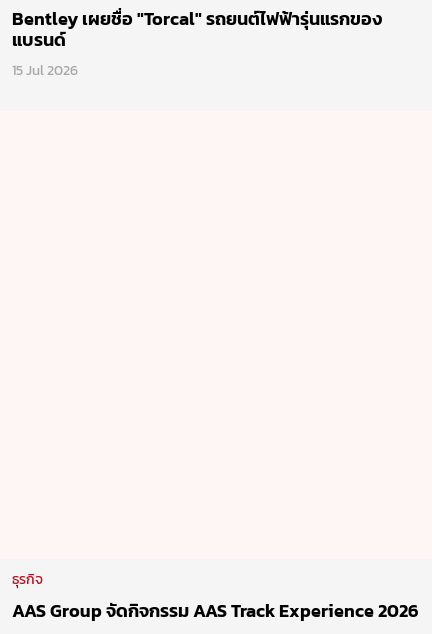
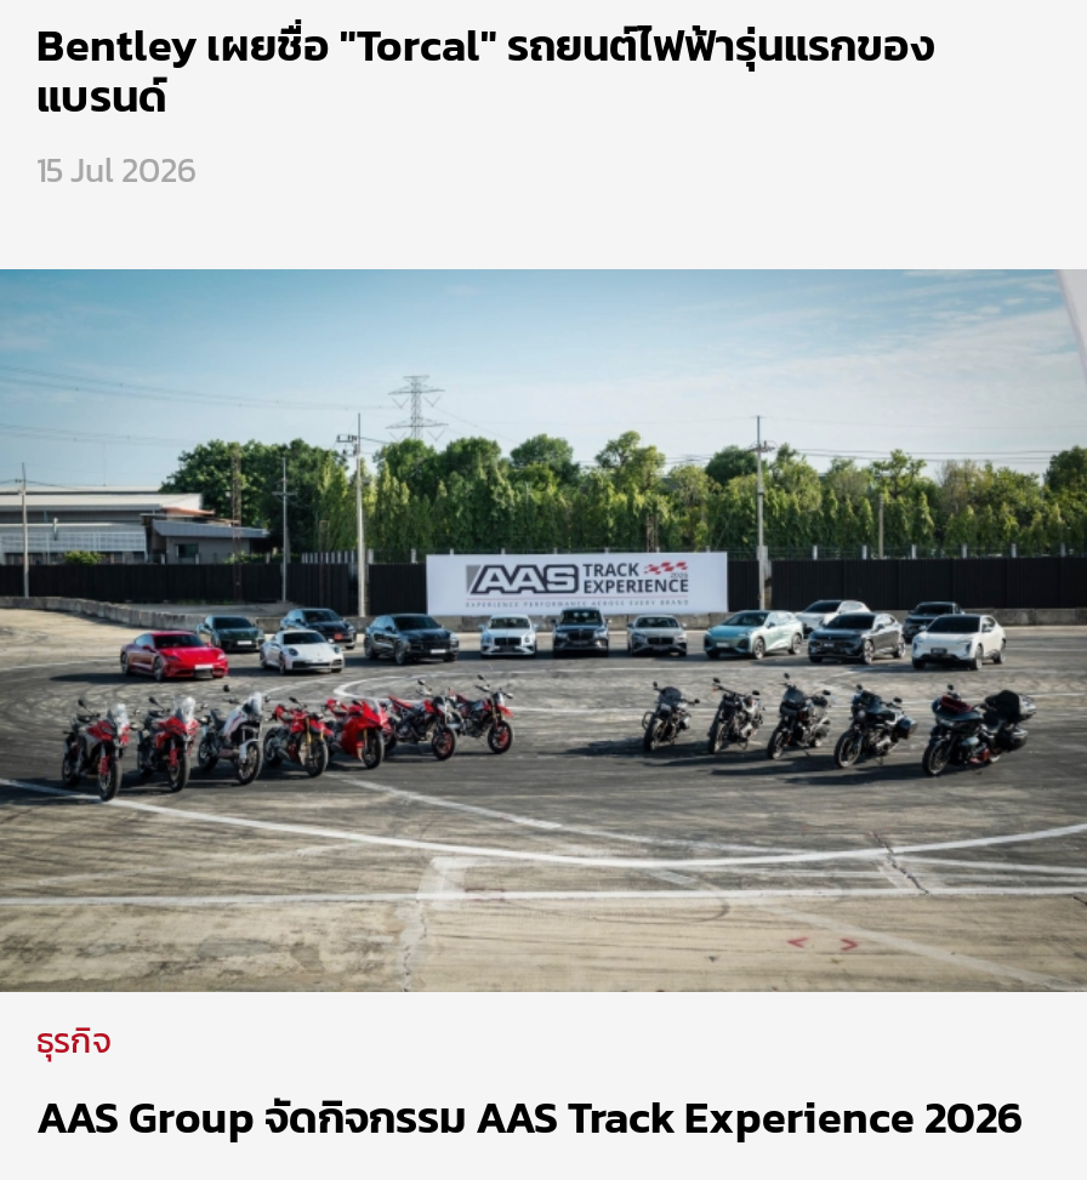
none -> [7,268,1080,996] [image]

